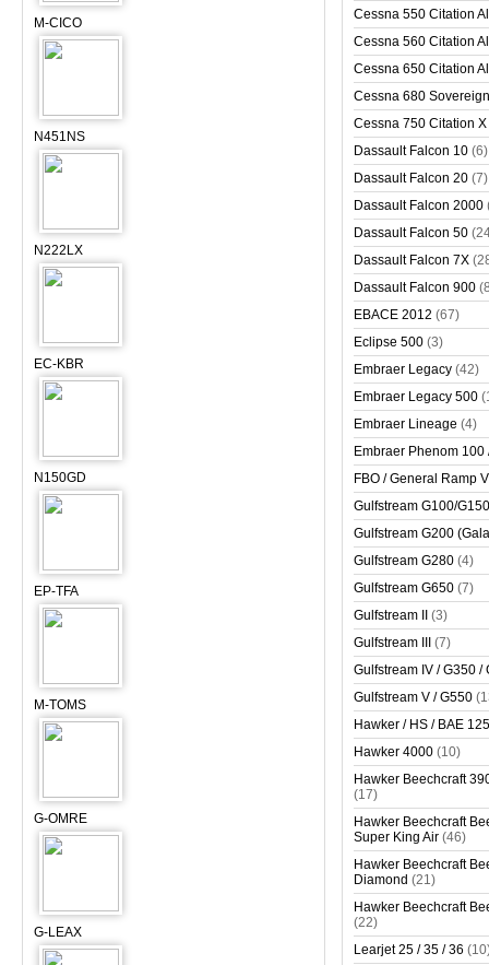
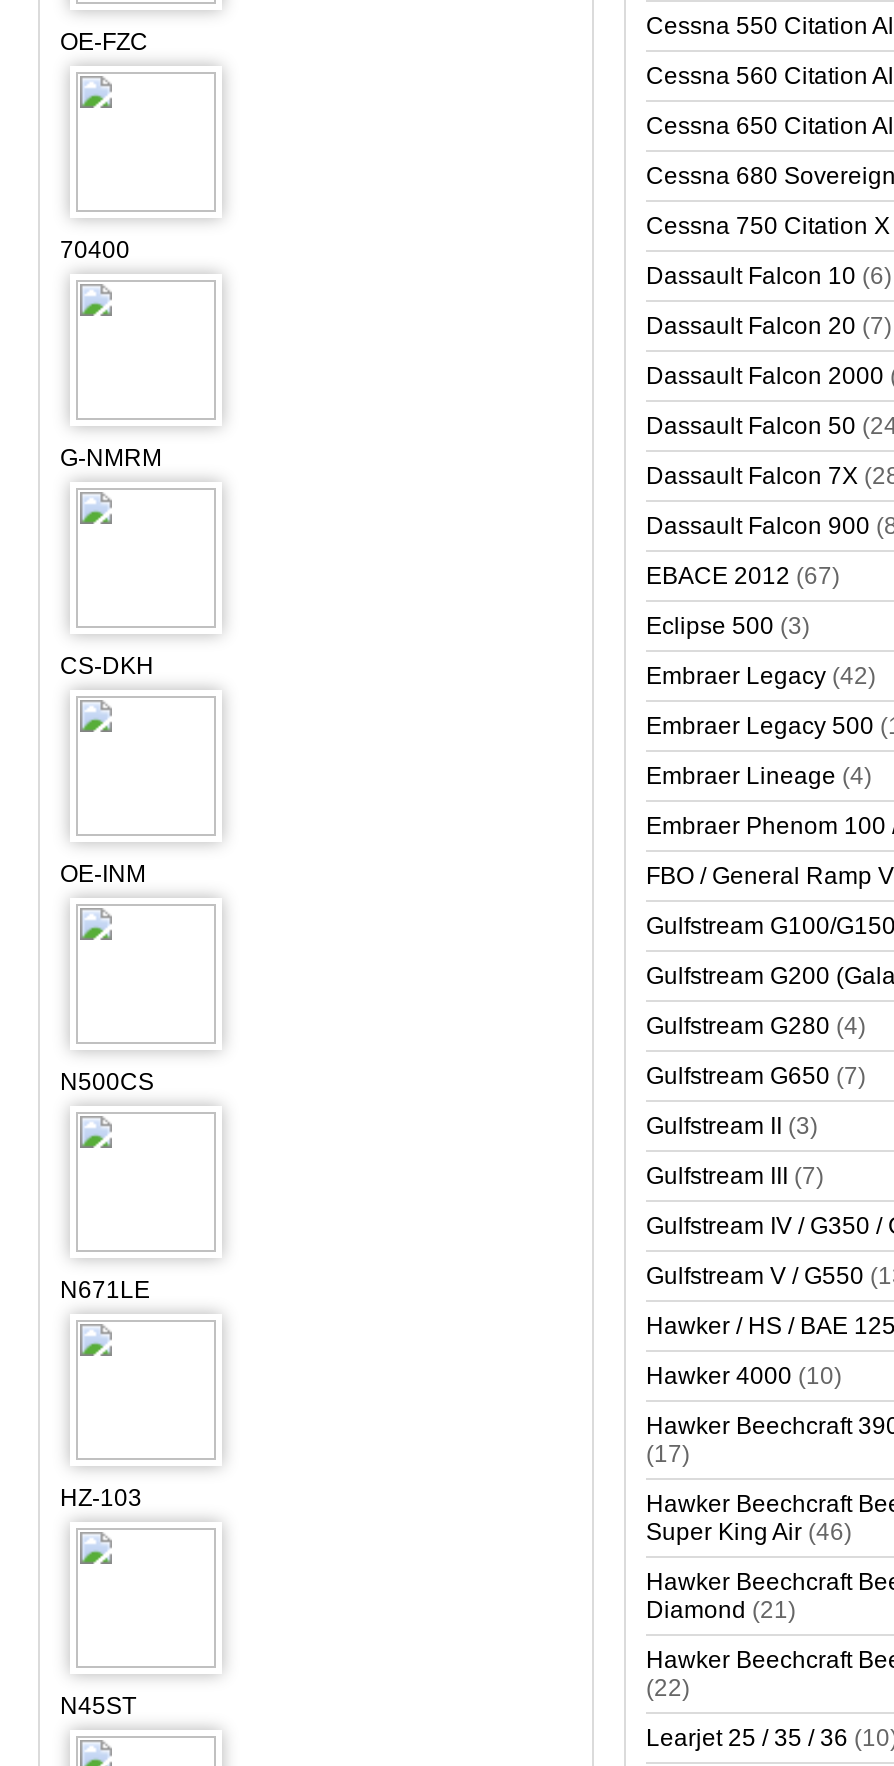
[34,15,82,31] M-CICO -> [60,28,148,56] OE-FZC
[34,129,85,144] N451NS -> [60,236,130,264] 70400
[34,243,83,258] N222LX -> [60,444,162,472] G-NMRM
[34,356,84,372] EC-KBR -> [60,652,154,680] CS-DKH
[34,470,86,485] N150GD -> [60,860,146,888] OE-INM
[34,584,79,599] EP-TFA -> [60,1068,154,1096] N500CS
[34,697,86,713] M-TOMS -> [60,1276,150,1304] N671LE
[34,811,87,826] G-OMRE -> [60,1484,142,1512] HZ-103
[34,925,82,940] G-LEAX -> [60,1692,136,1720] N45ST

